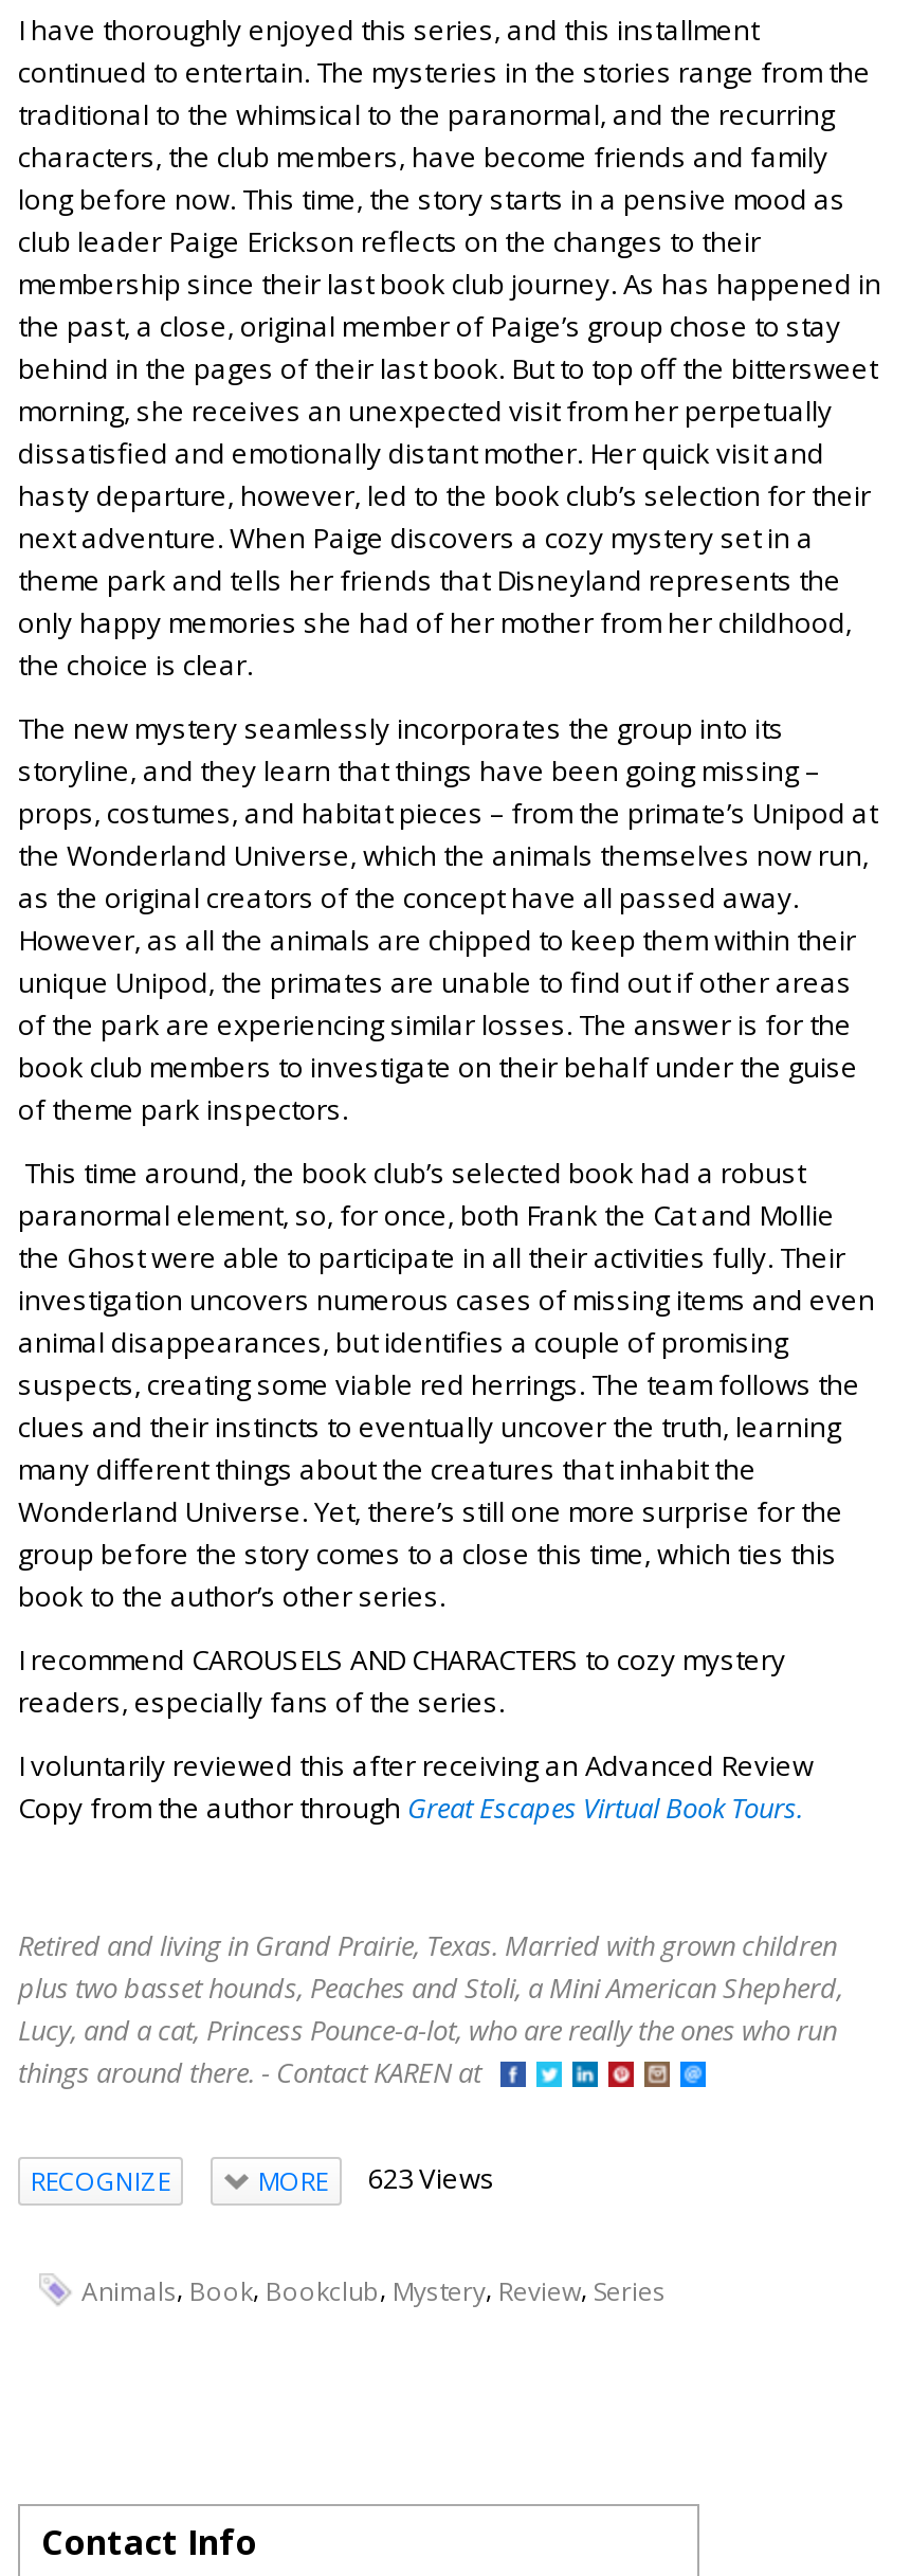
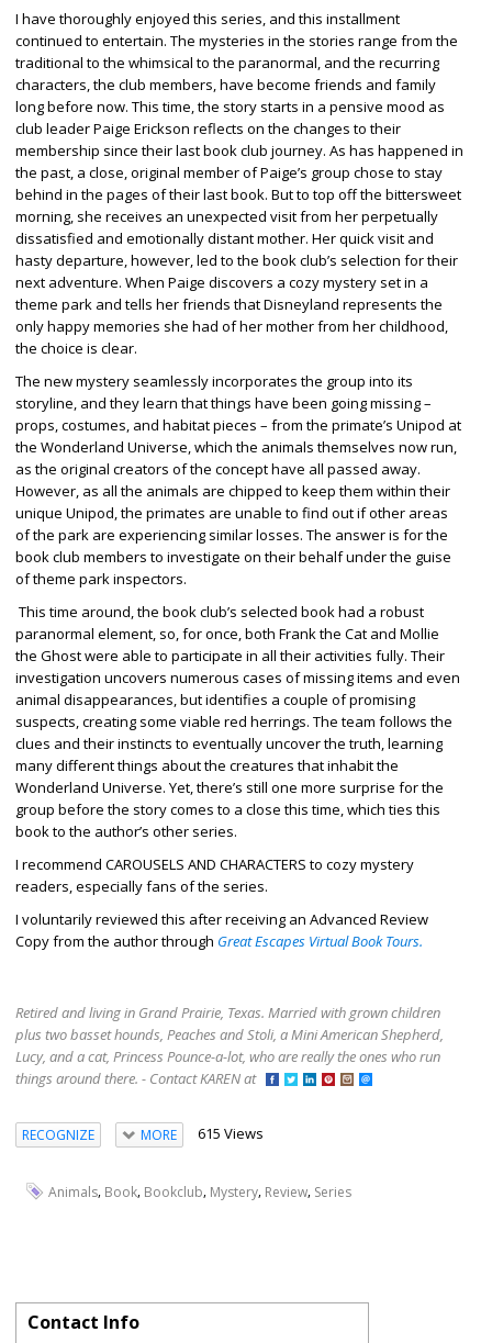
[258,2160,495,2200] MORE 623 Views -> [140,1124,263,1145] MORE 615 Views

